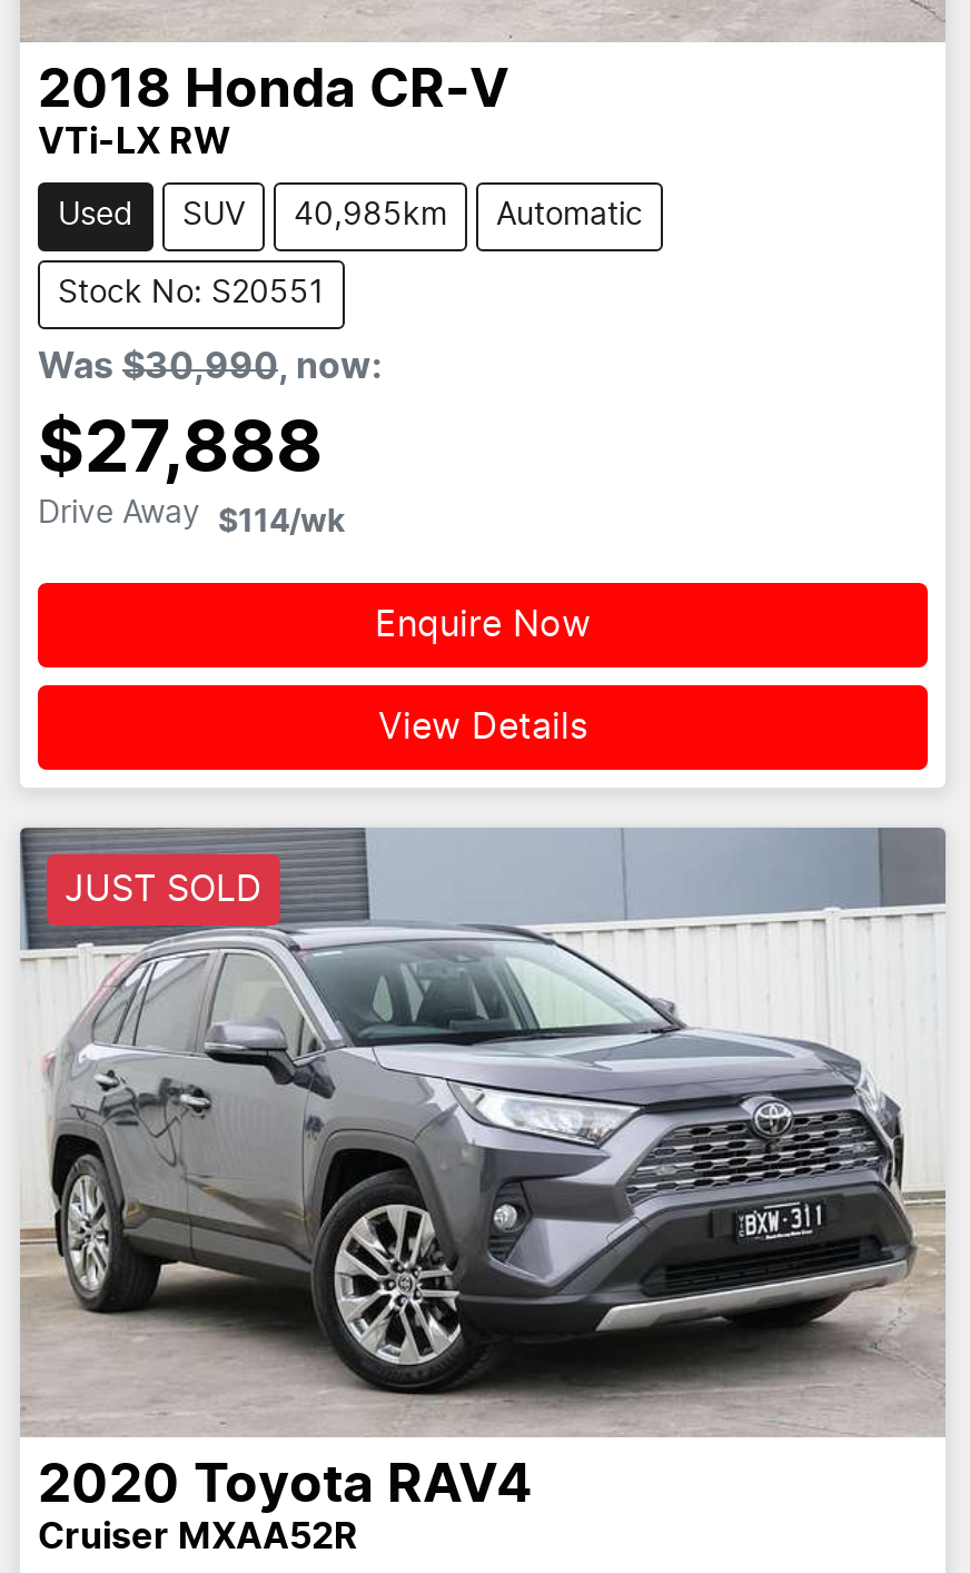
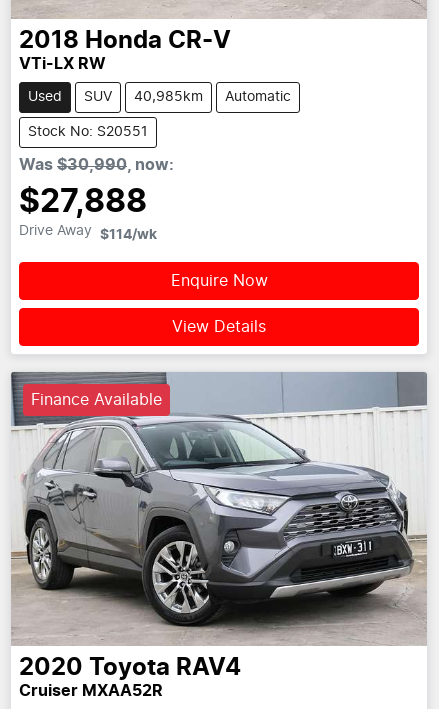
[65,872,263,907] JUST SOLD -> [31,392,162,408] Finance Available

